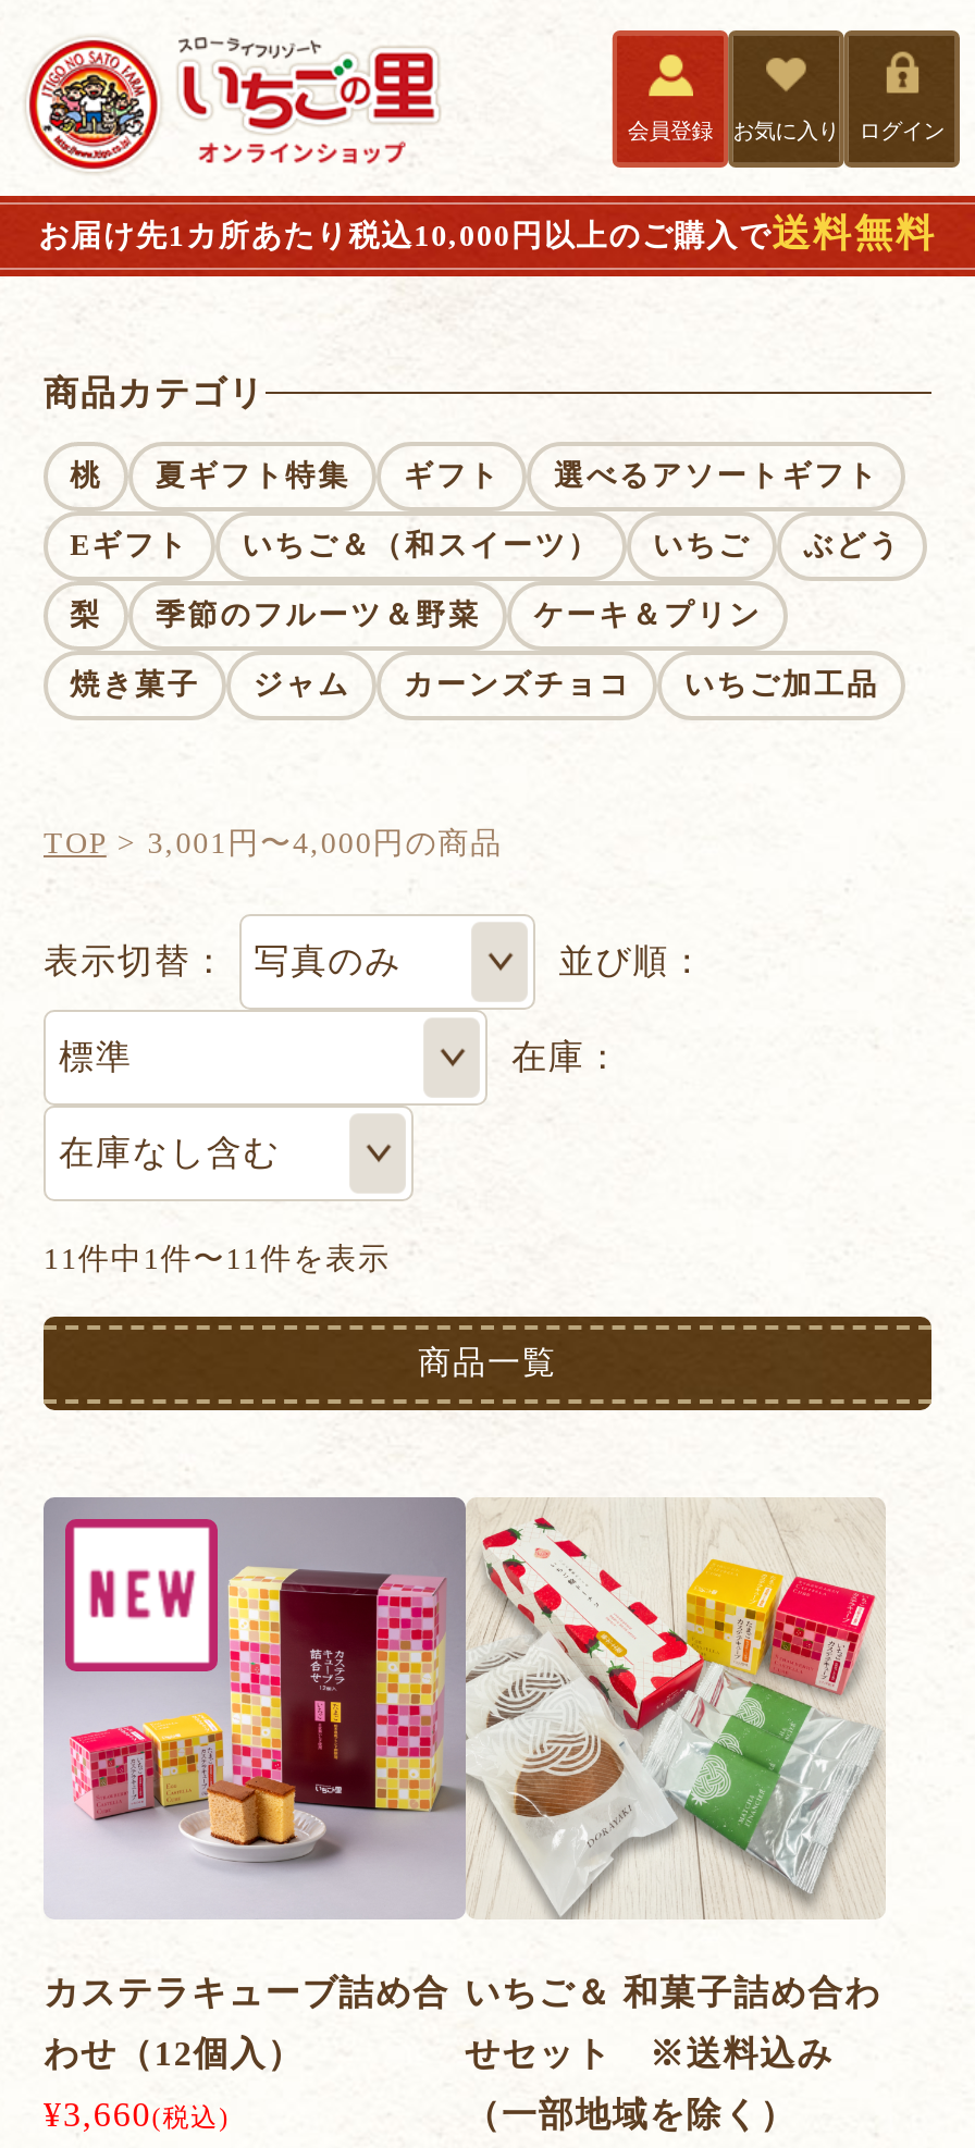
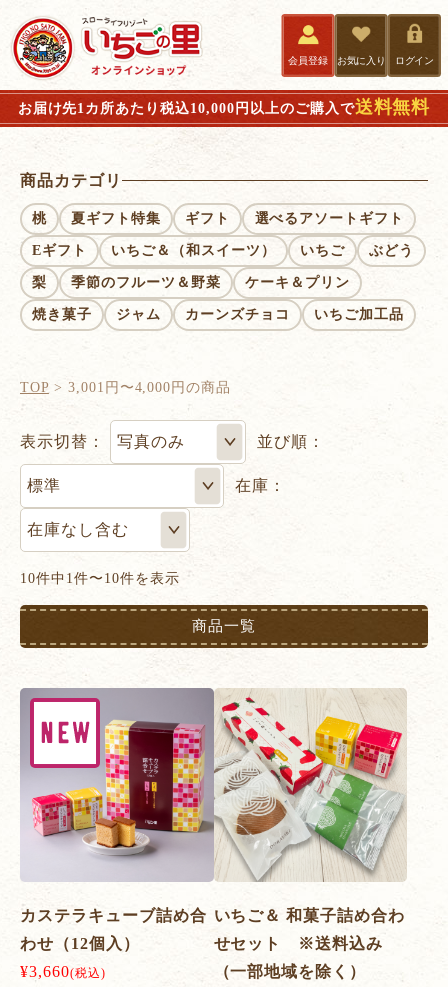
[44,1243,391,1276] 11件中1件〜11件を表示 -> [20,571,179,586] 10件中1件〜10件を表示

